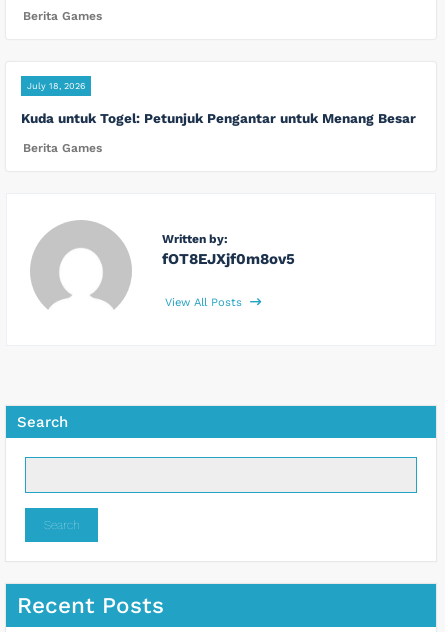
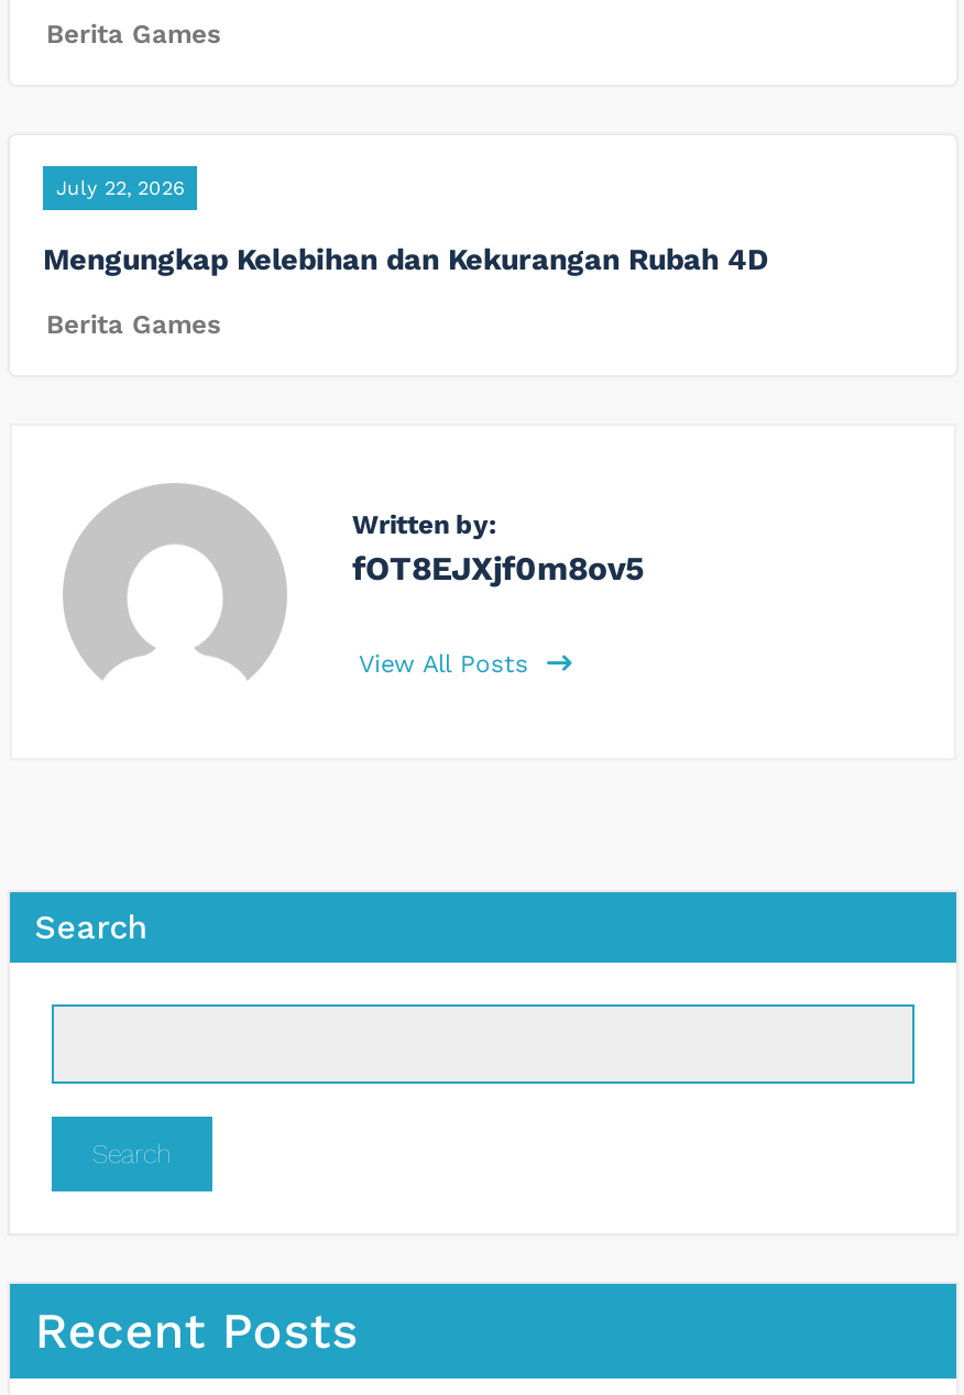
[27,81,85,91] July 18, 2026 -> [56,176,184,198] July 22, 2026
[21,110,416,126] Kuda untuk Togel: Petunjuk Pengantar untuk Menang Besar -> [43,240,769,275] Mengungkap Kelebihan dan Kekurangan Rubah 4D

